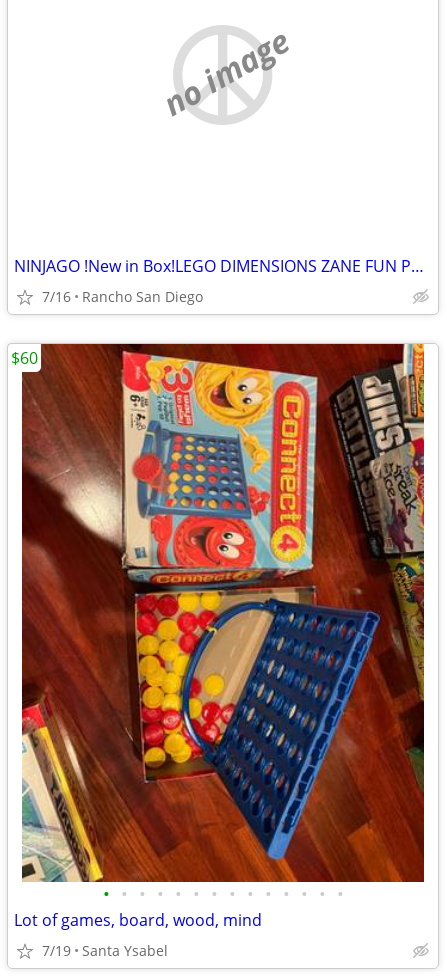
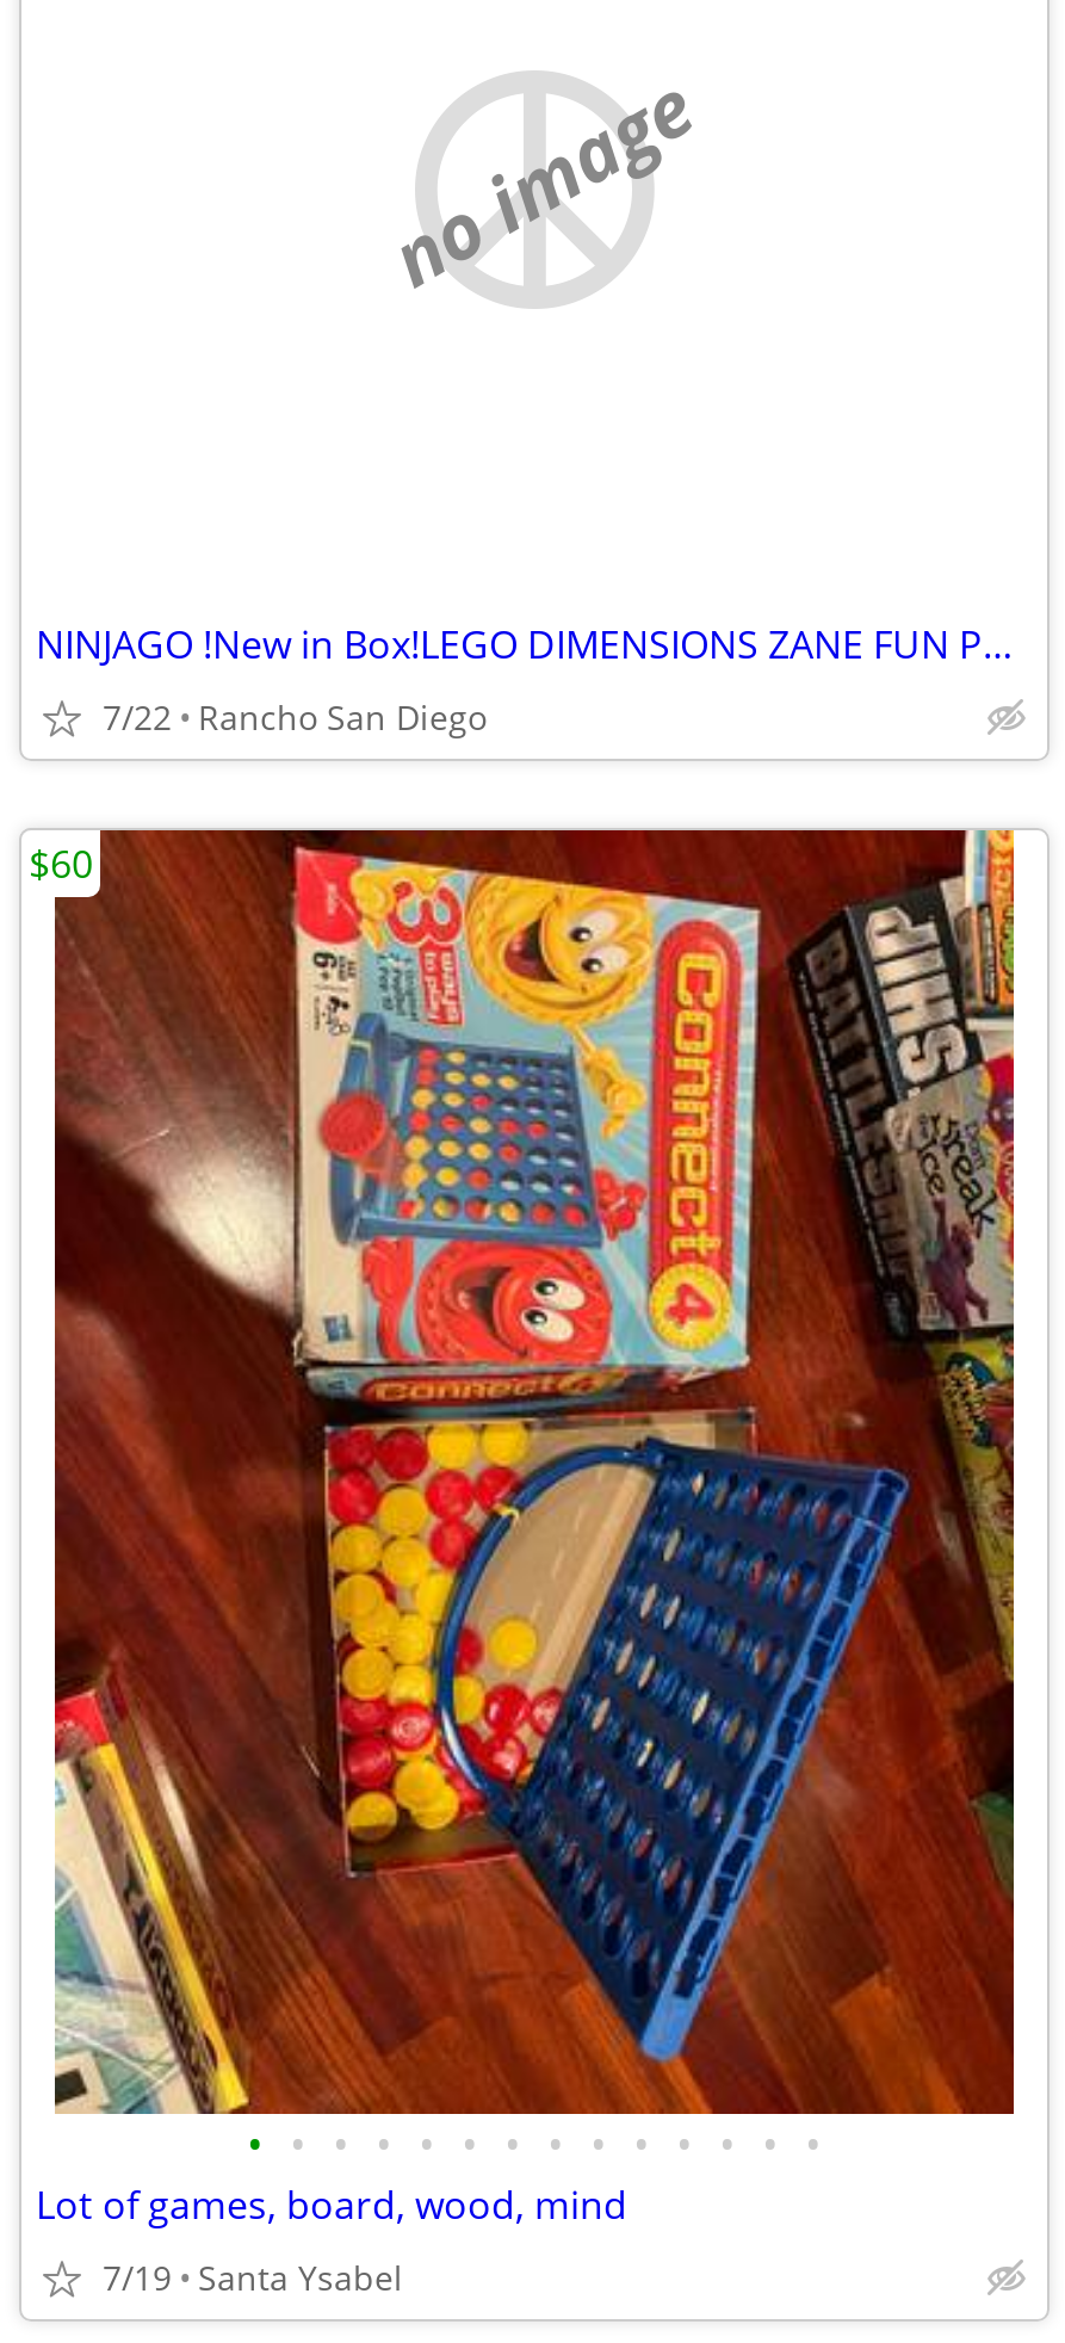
[42,287,203,306] 7/16 Rancho San Diego -> [103,694,487,740] 7/22 Rancho San Diego

